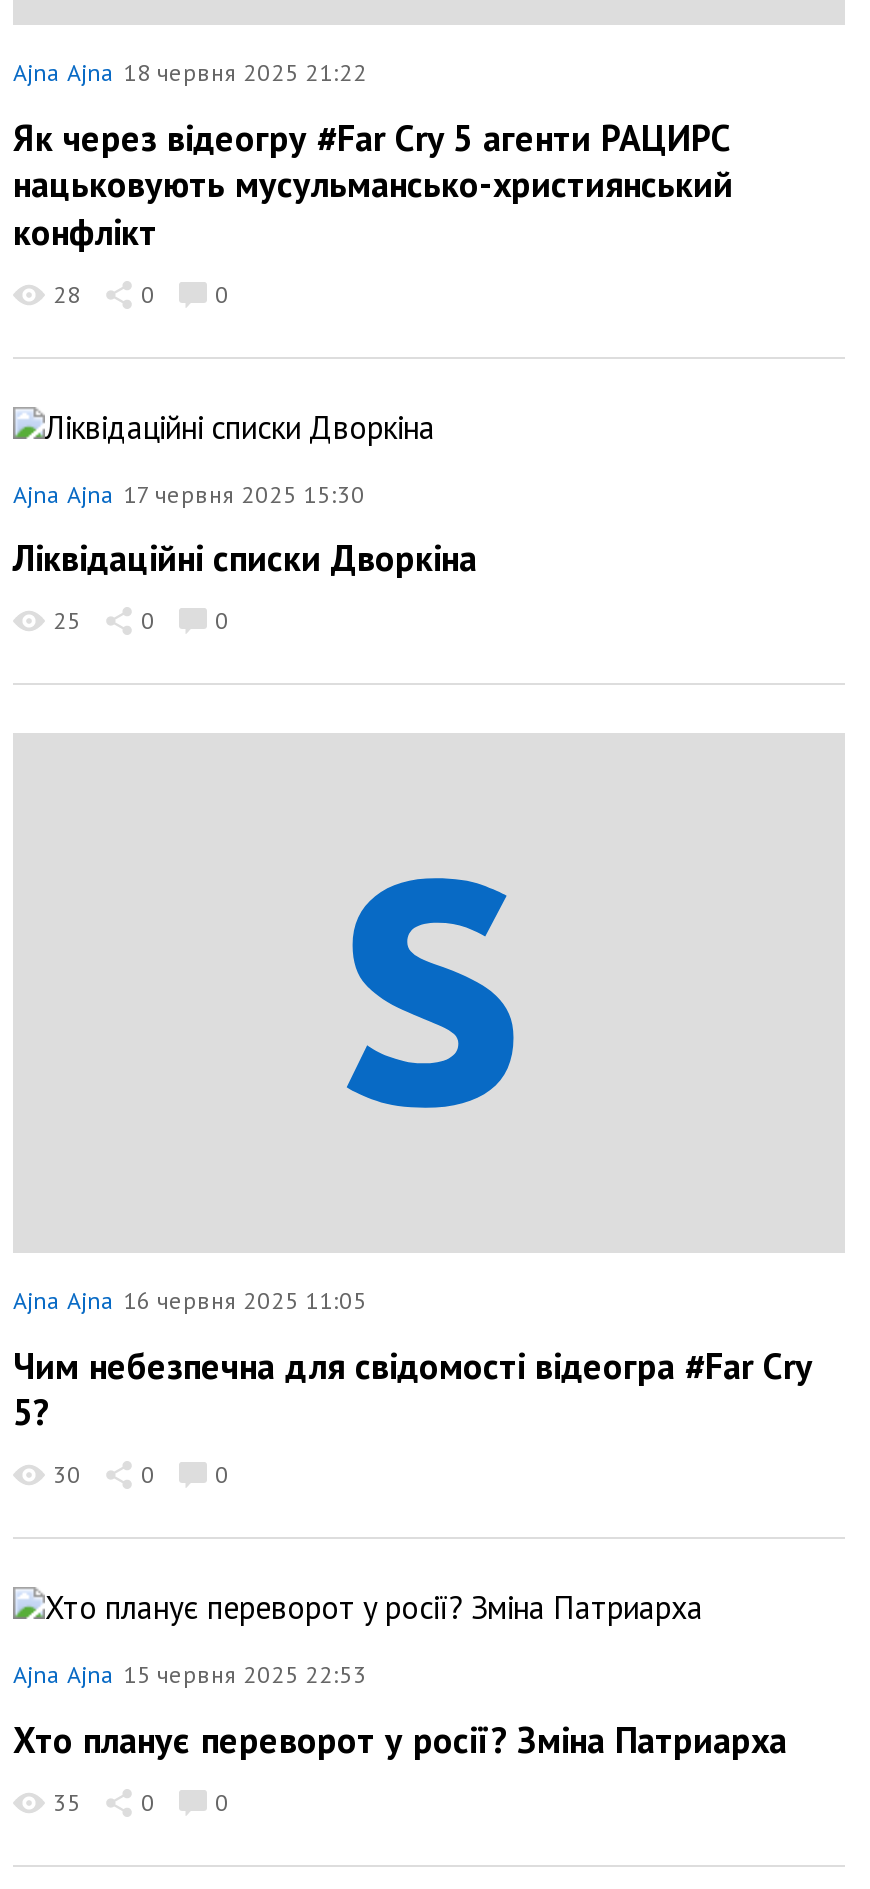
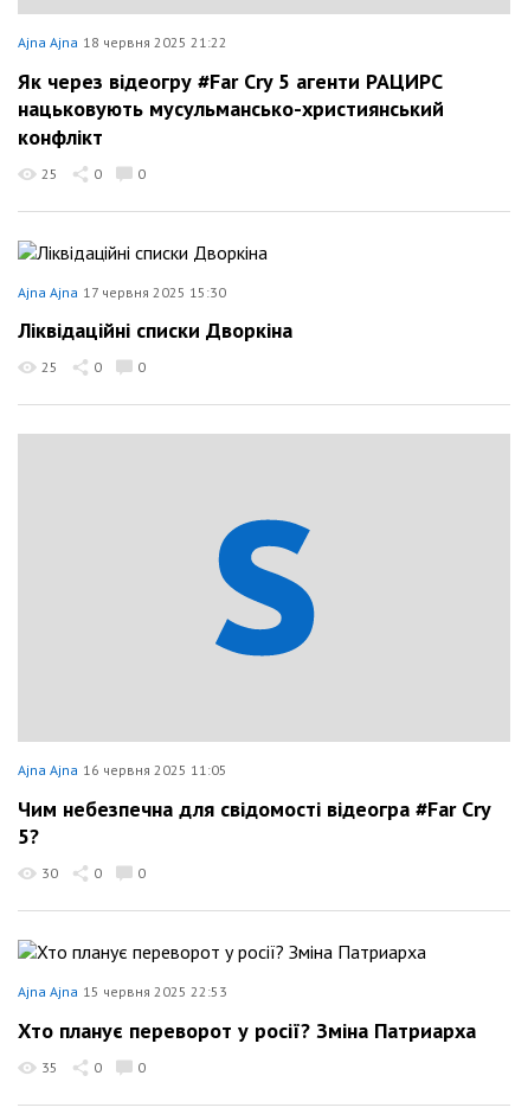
[53,278,229,308] 28 0 0 -> [41,164,146,182] 25 0 0

